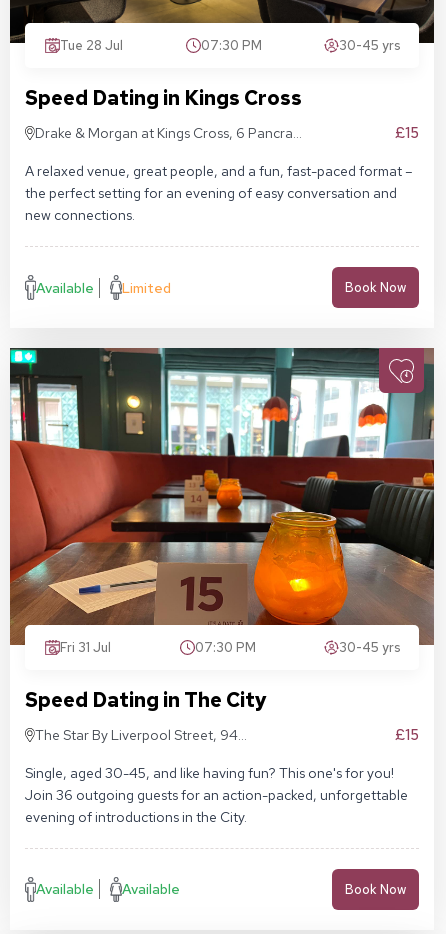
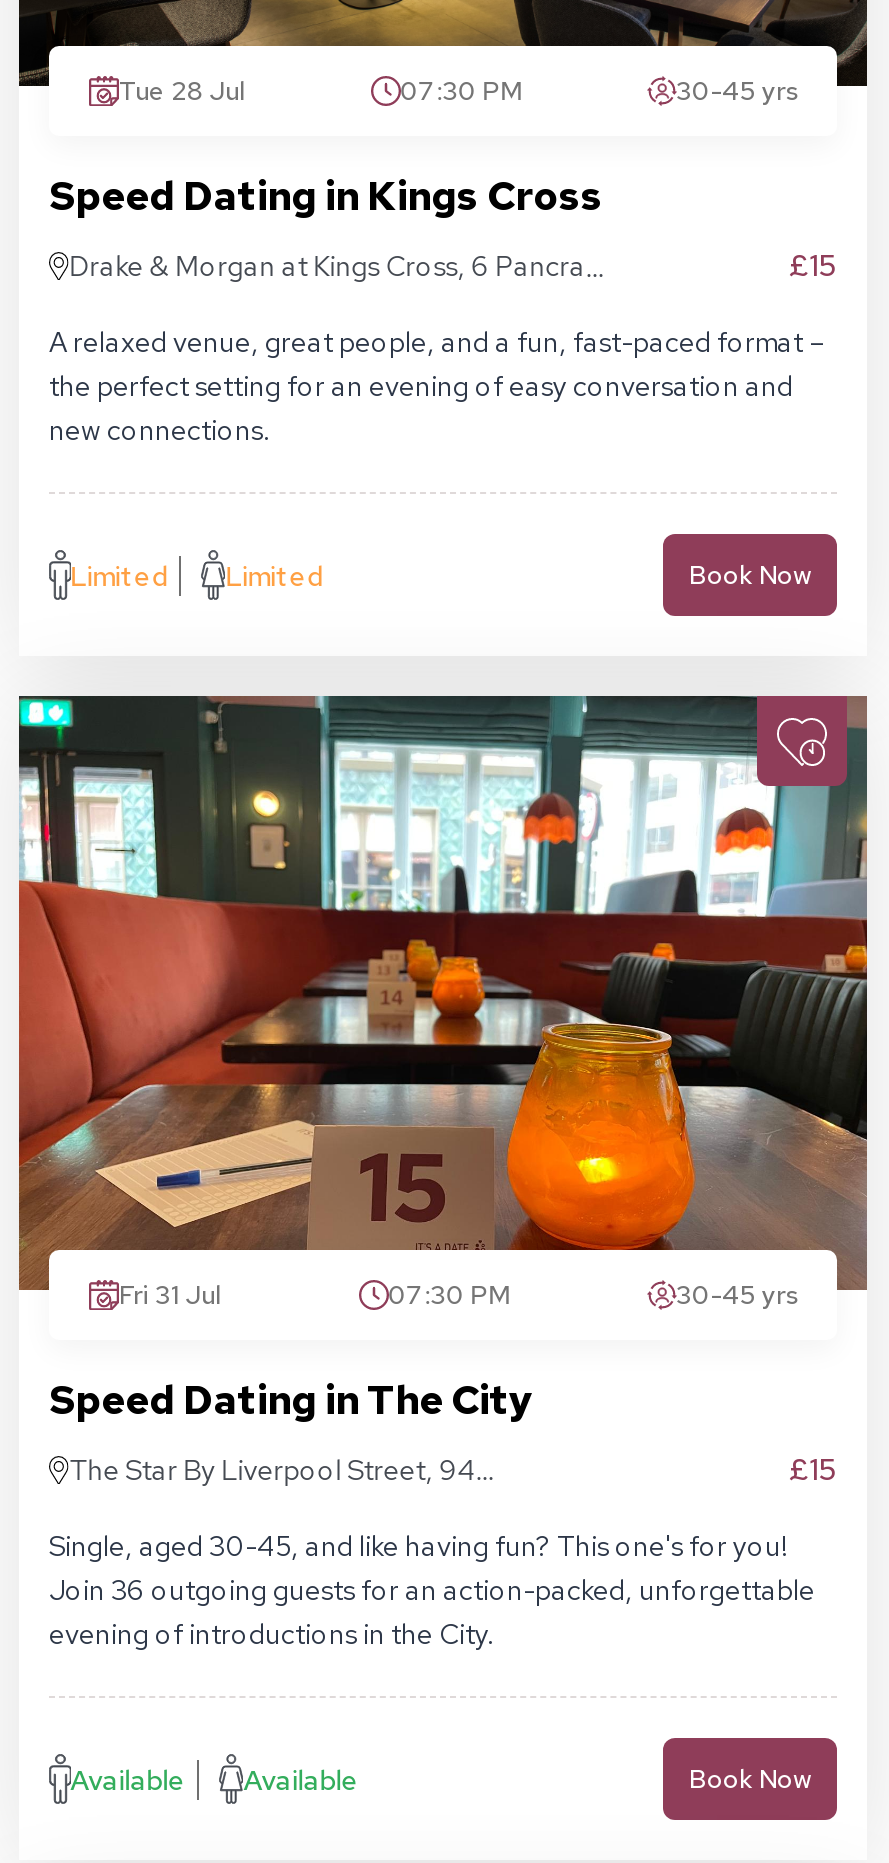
[36,279,94,297] Available -> [70,557,168,593] Limited

